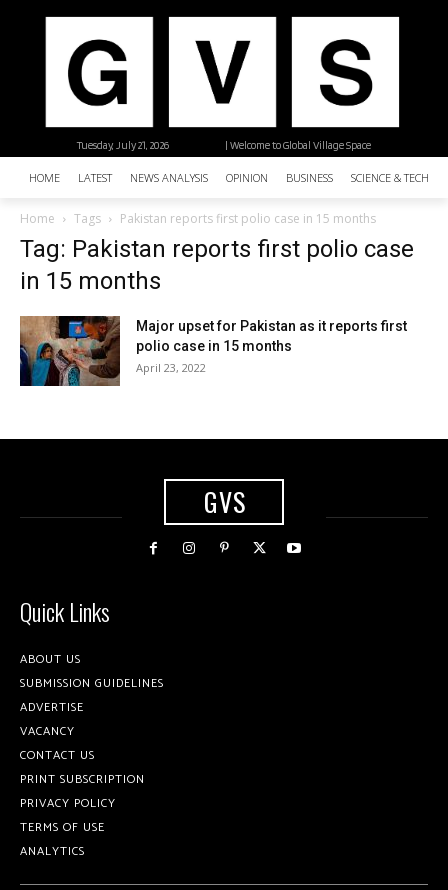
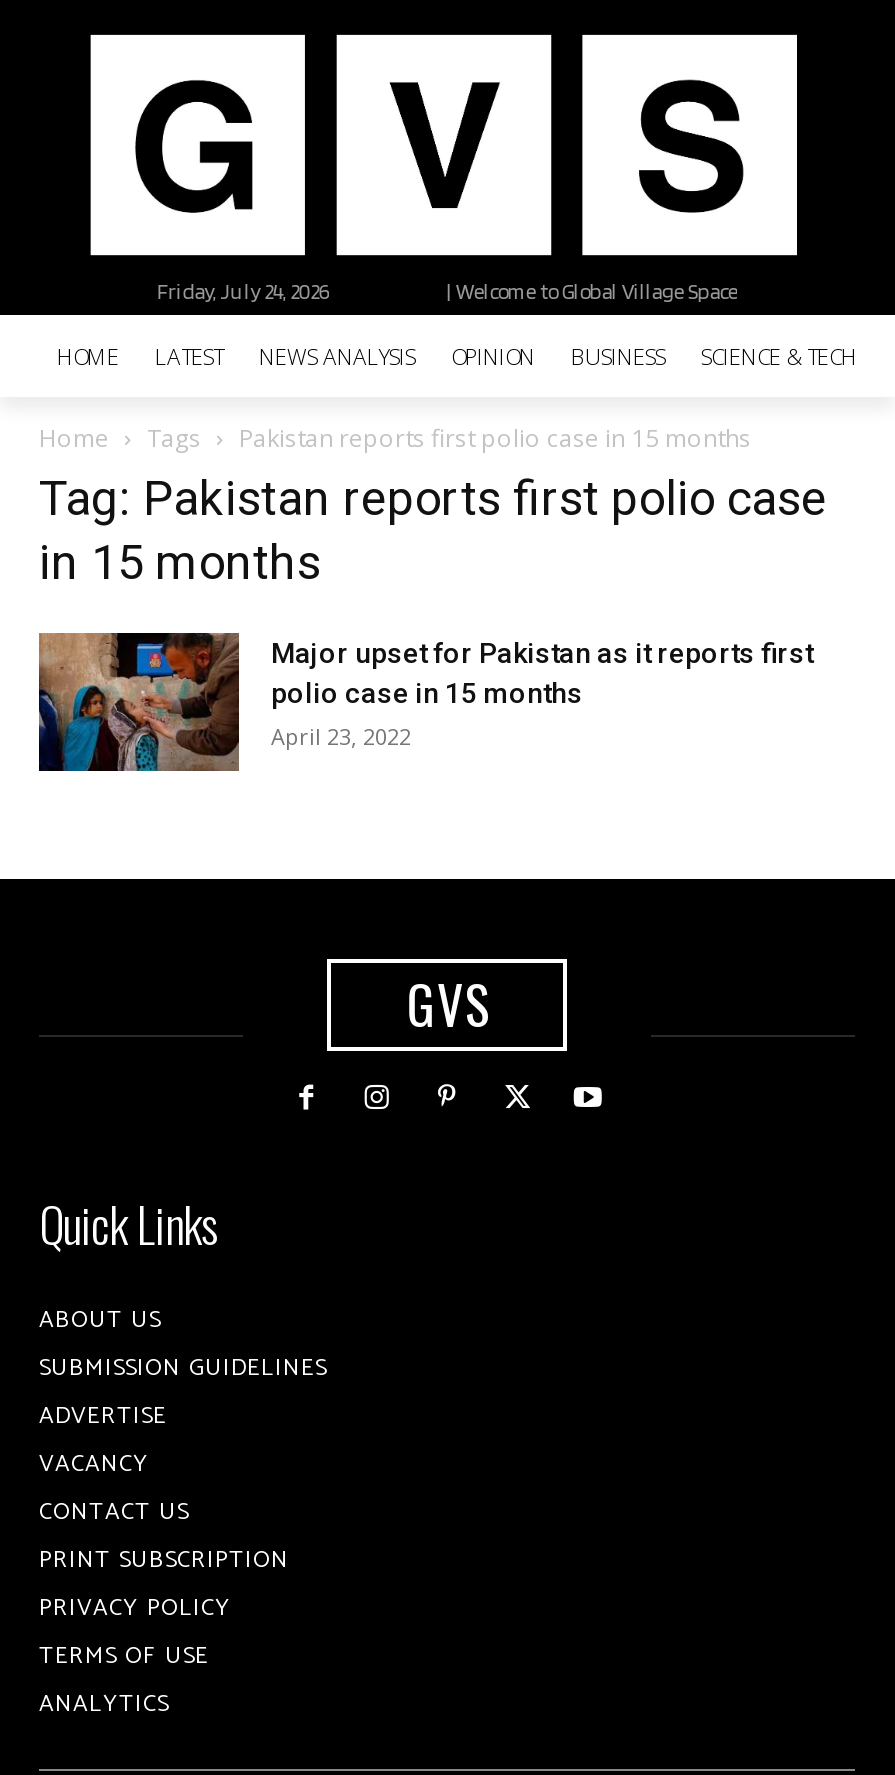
[77,138,169,152] Tuesday, July 21, 2026 -> [156,277,328,305] Friday, July 24, 2026

